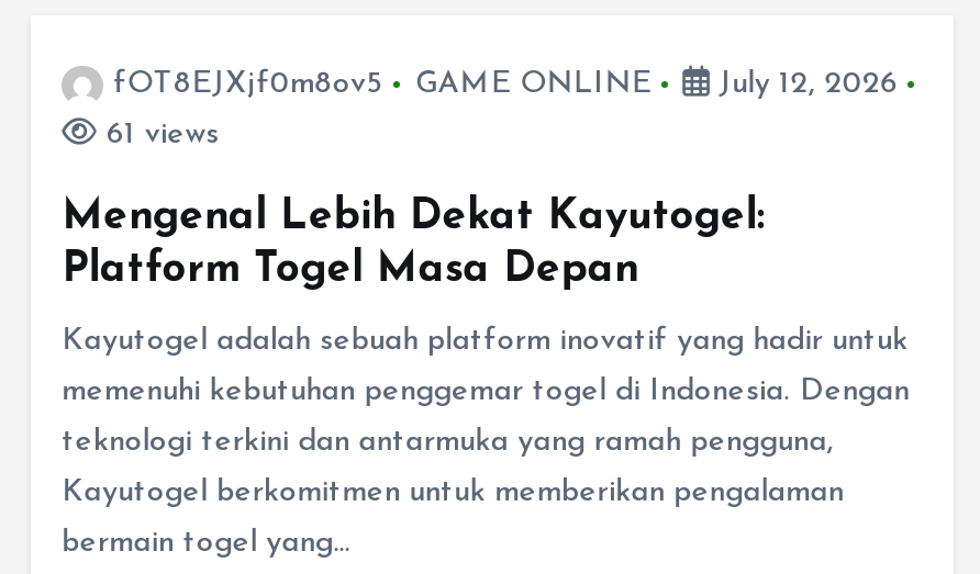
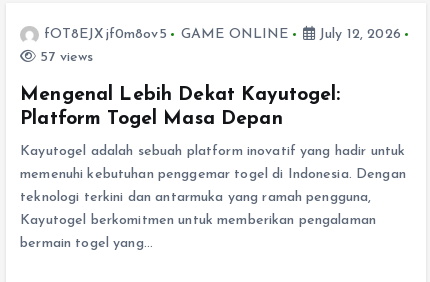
[97,118,219,151] 61 views -> [36,50,94,65] 57 views

